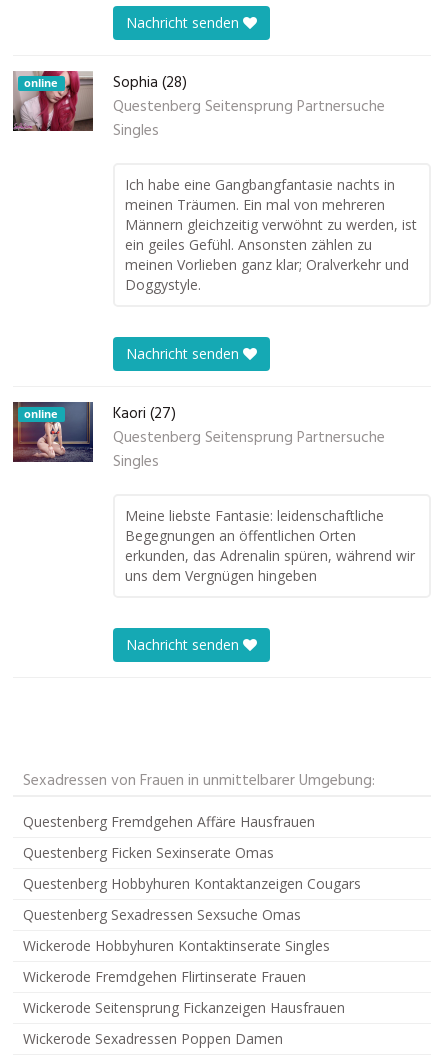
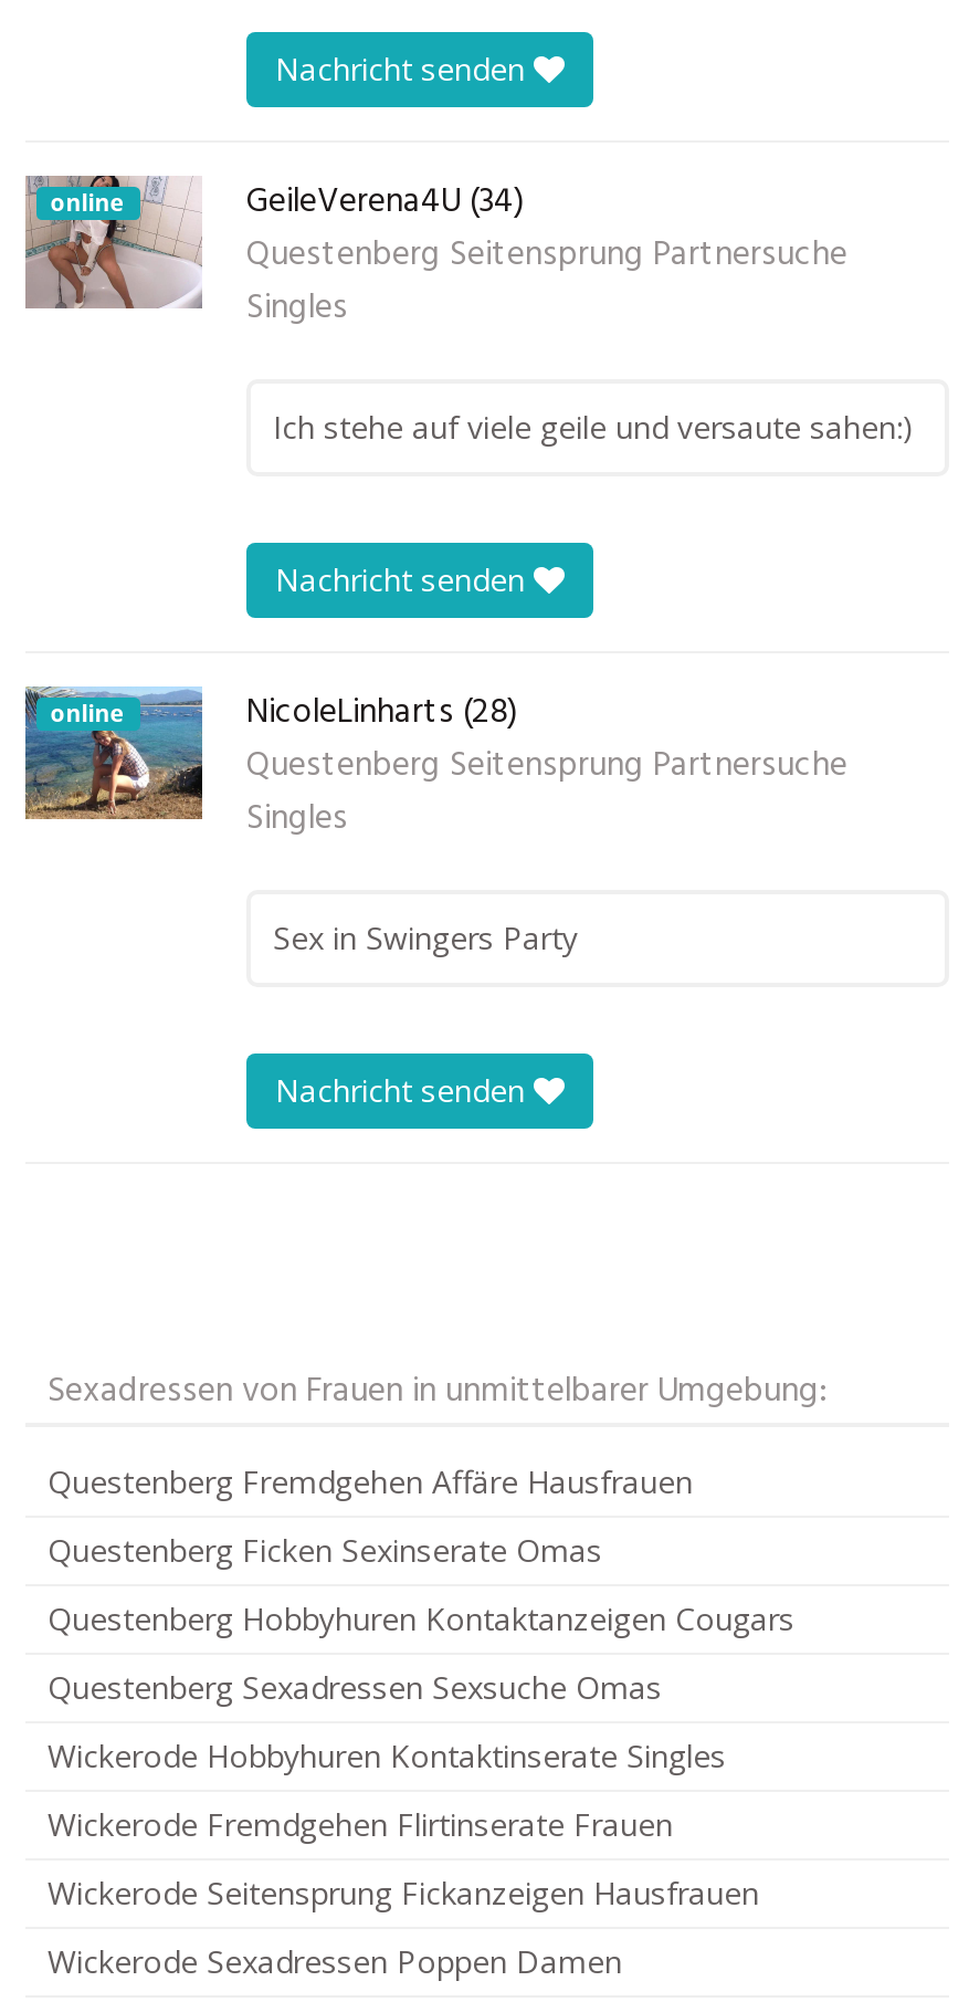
[13,71,187,132] [image] | Sophia (28) -> [28,176,525,311] [image] | GeileVerena4U (34)
[125,175,417,294] Ich habe eine Gangbangfantasie nachts in | meinen Träumen. Ein mal von mehreren | Männern gleichzeitig verwöhnt zu werden, ist | ein geiles Gefühl. Ansonsten zählen zu | meinen Vorlieben ganz klar; Oralverkehr und | Doggystyle. -> [273,406,914,448] Ich stehe auf viele geile und versaute sahen:)
[12,401,176,463] [image] | Kaori (27) -> [23,686,518,821] [image] | NicoleLinharts (28)
[125,506,415,585] Meine liebste Fantasie: leidenschaftliche | Begegnungen an öffentlichen Orten | erkunden, das Adrenalin spüren, während wir | uns dem Vergnügen hingeben -> [273,916,578,958] Sex in Swingers Party

